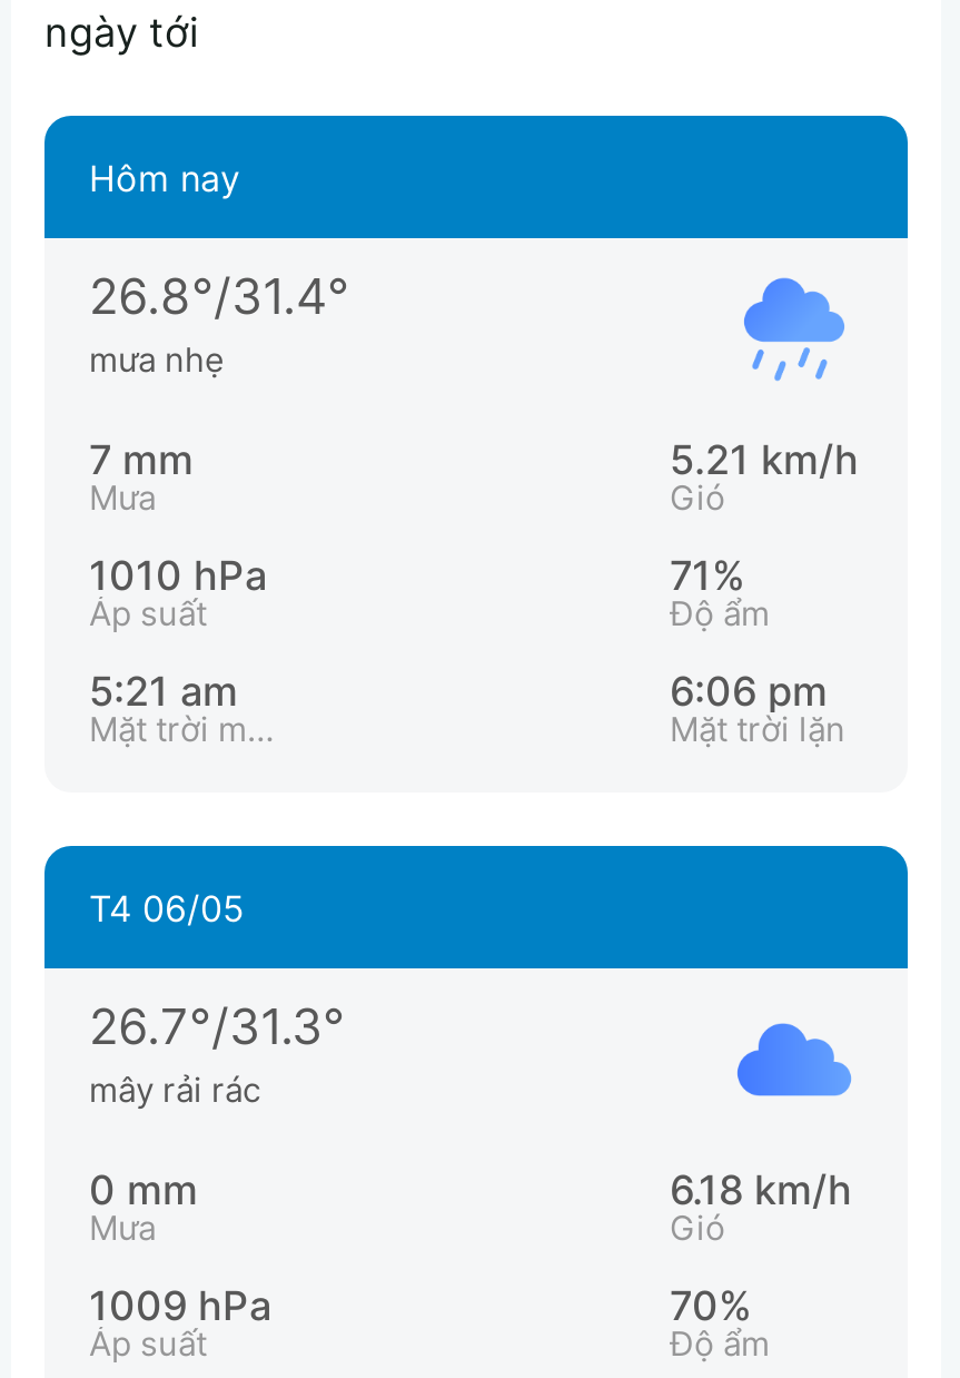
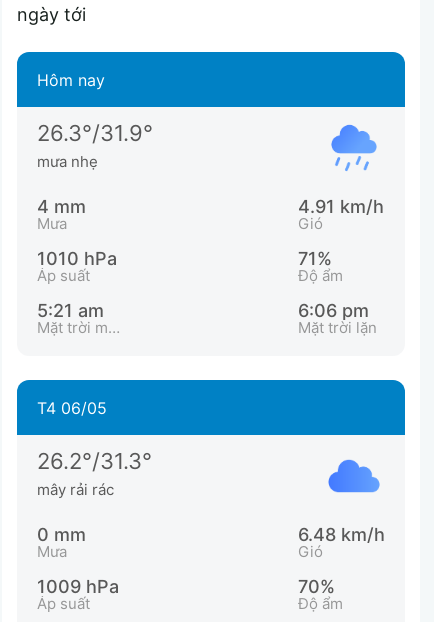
[89,268,349,325] 26.8°/31.4° -> [37,120,153,146] 26.3°/31.9°
[89,436,194,483] 7 mm -> [37,196,86,217] 4 mm
[670,436,859,483] 5.21 km/h -> [298,196,384,217] 4.91 km/h
[89,998,345,1056] 26.7°/31.3° -> [37,448,152,474] 26.2°/31.3°
[670,1166,852,1213] 6.18 km/h -> [298,524,385,545] 6.48 km/h

